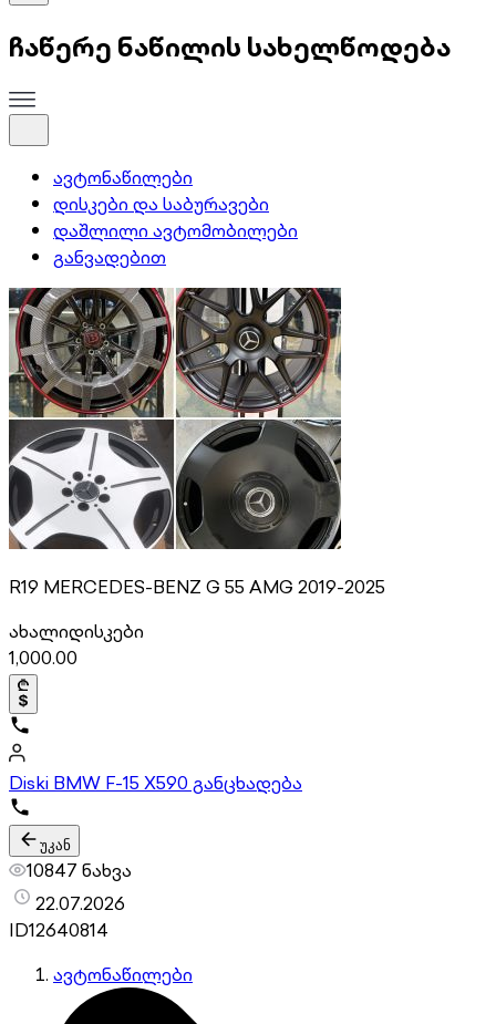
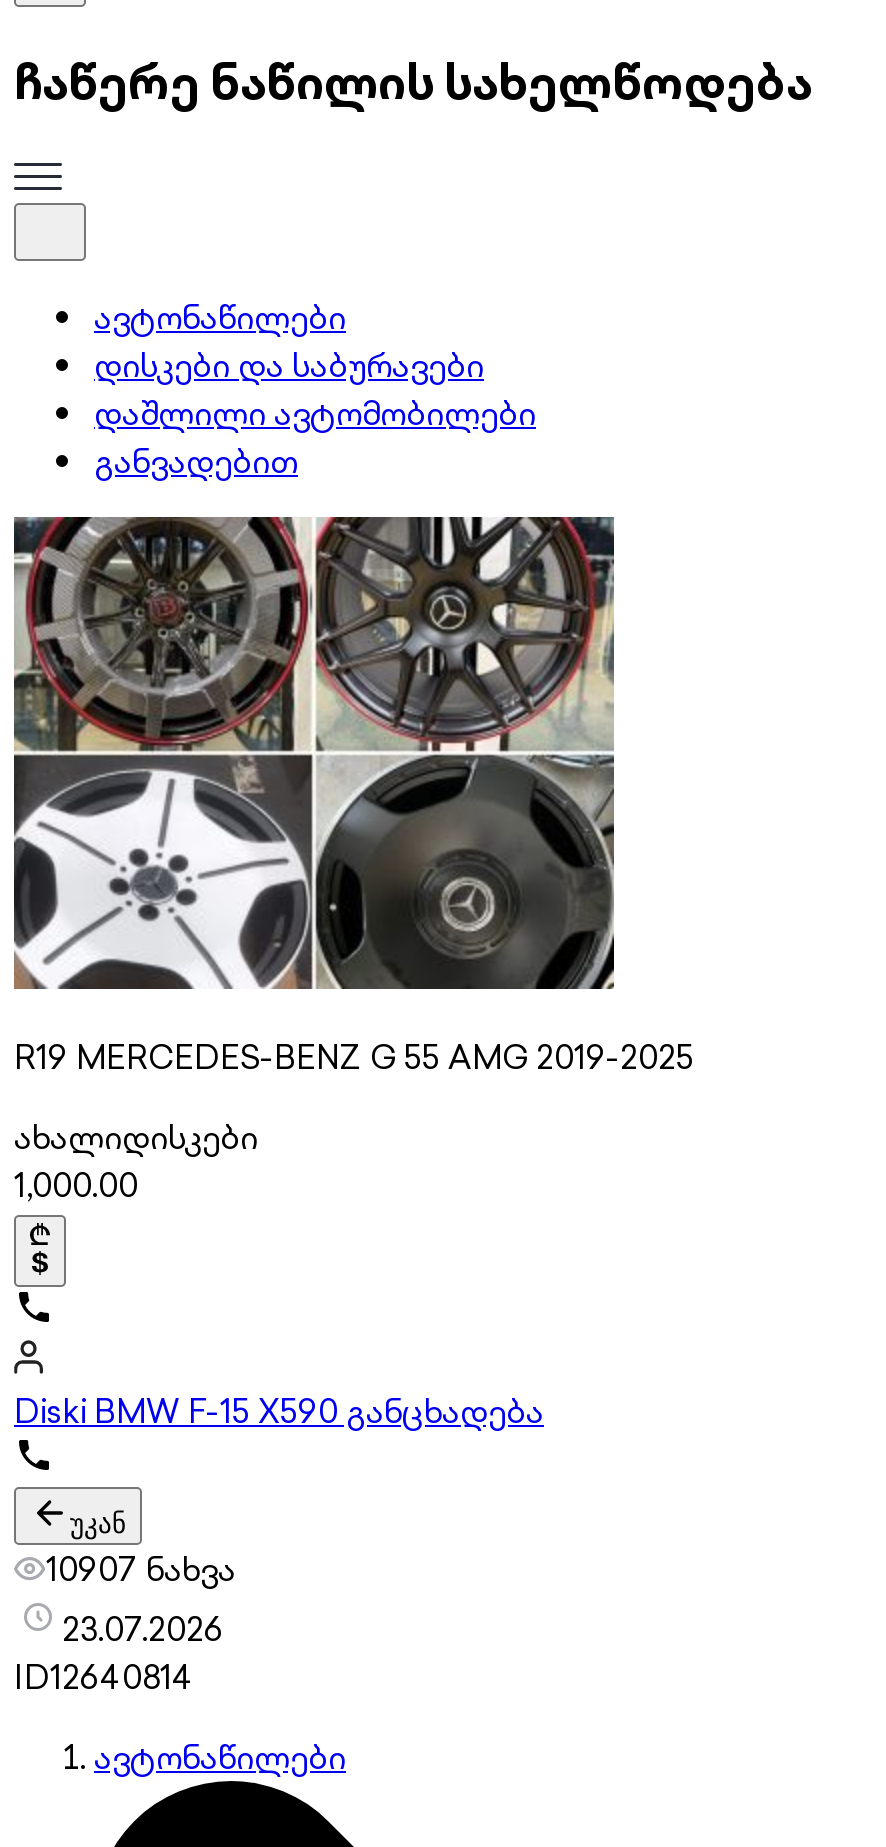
[27,857,132,883] 10847 ნახვა -> [46,1545,236,1593] 10907 ნახვა
[35,890,125,916] 22.07.2026 -> [62,1605,224,1653] 23.07.2026

